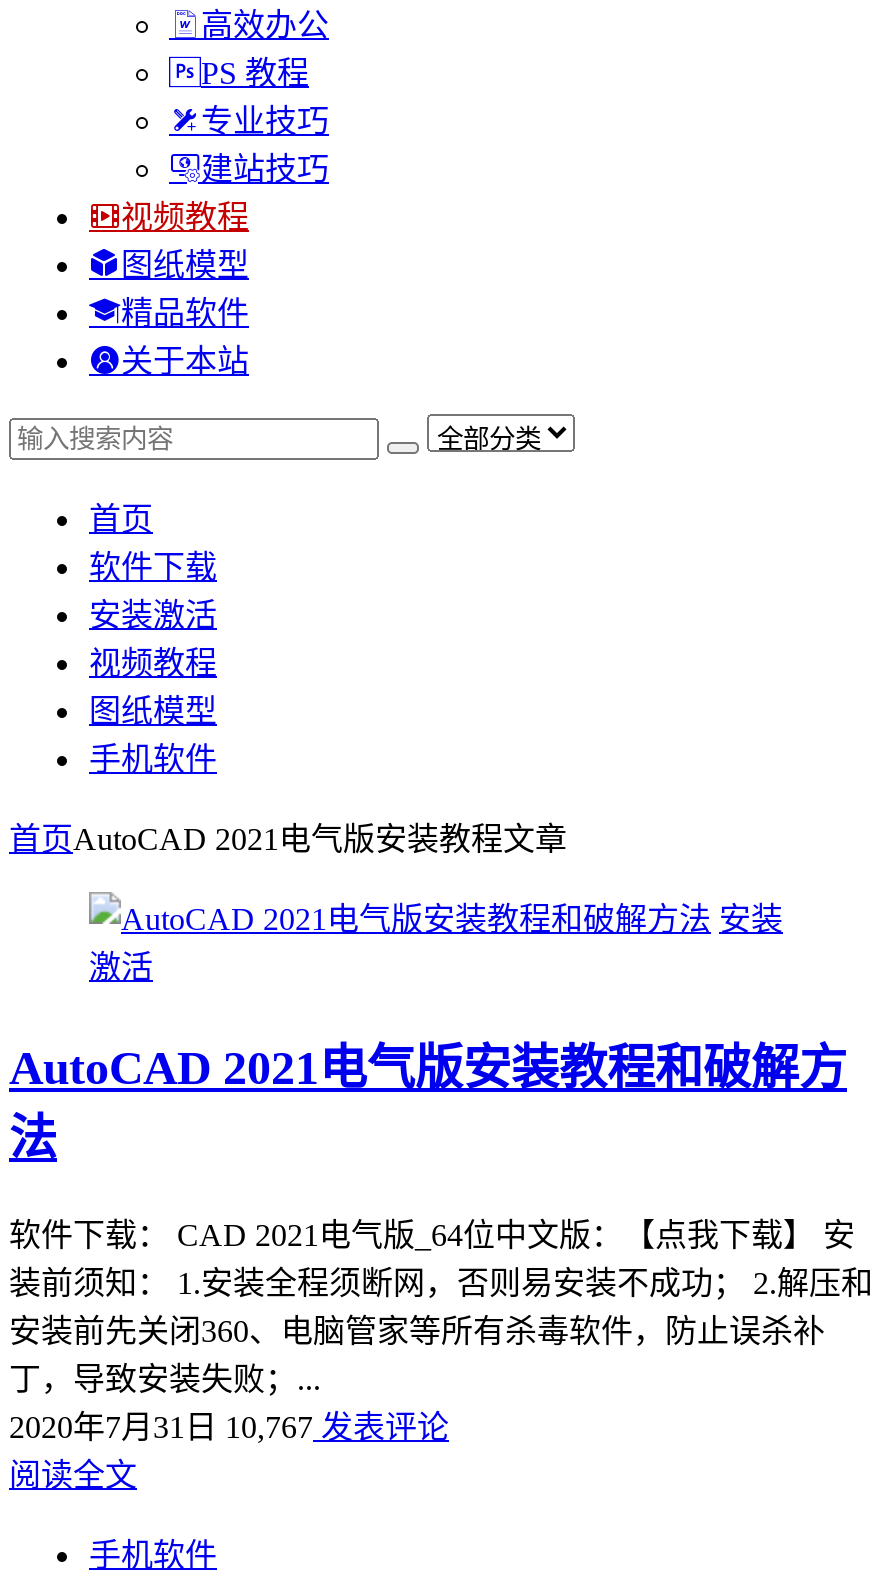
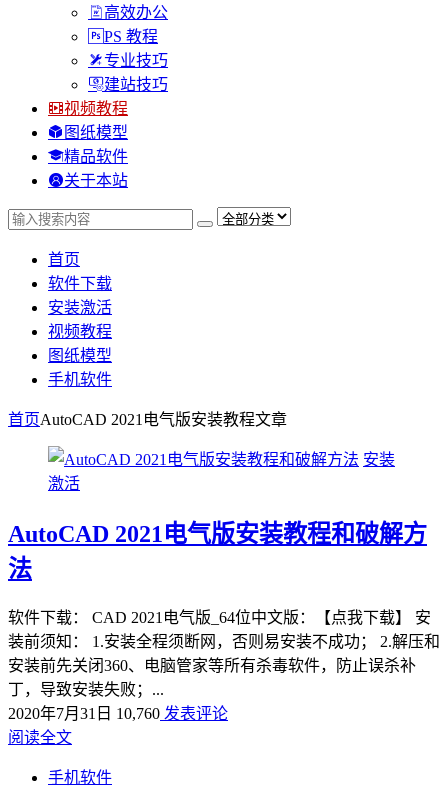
[9,1410,449,1444] 2020年7月31日10,767发表评论 -> [8,705,228,722] 2020年7月31日10,760发表评论

